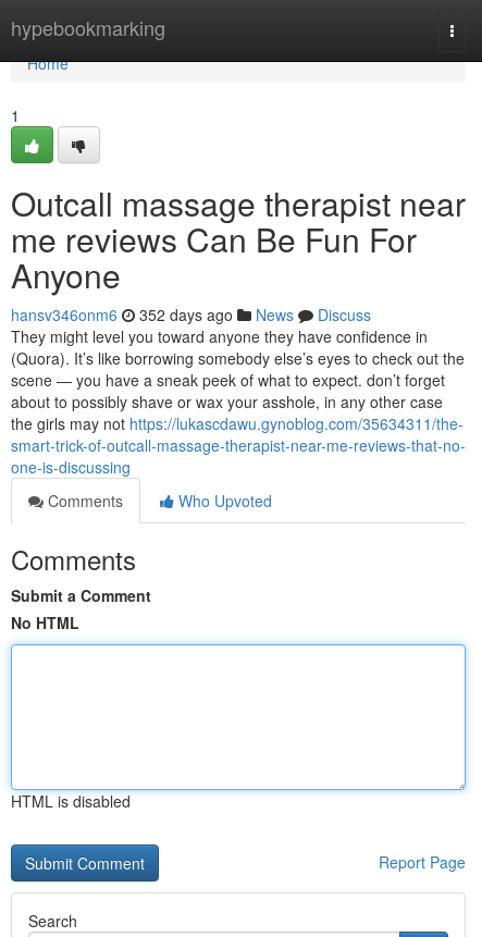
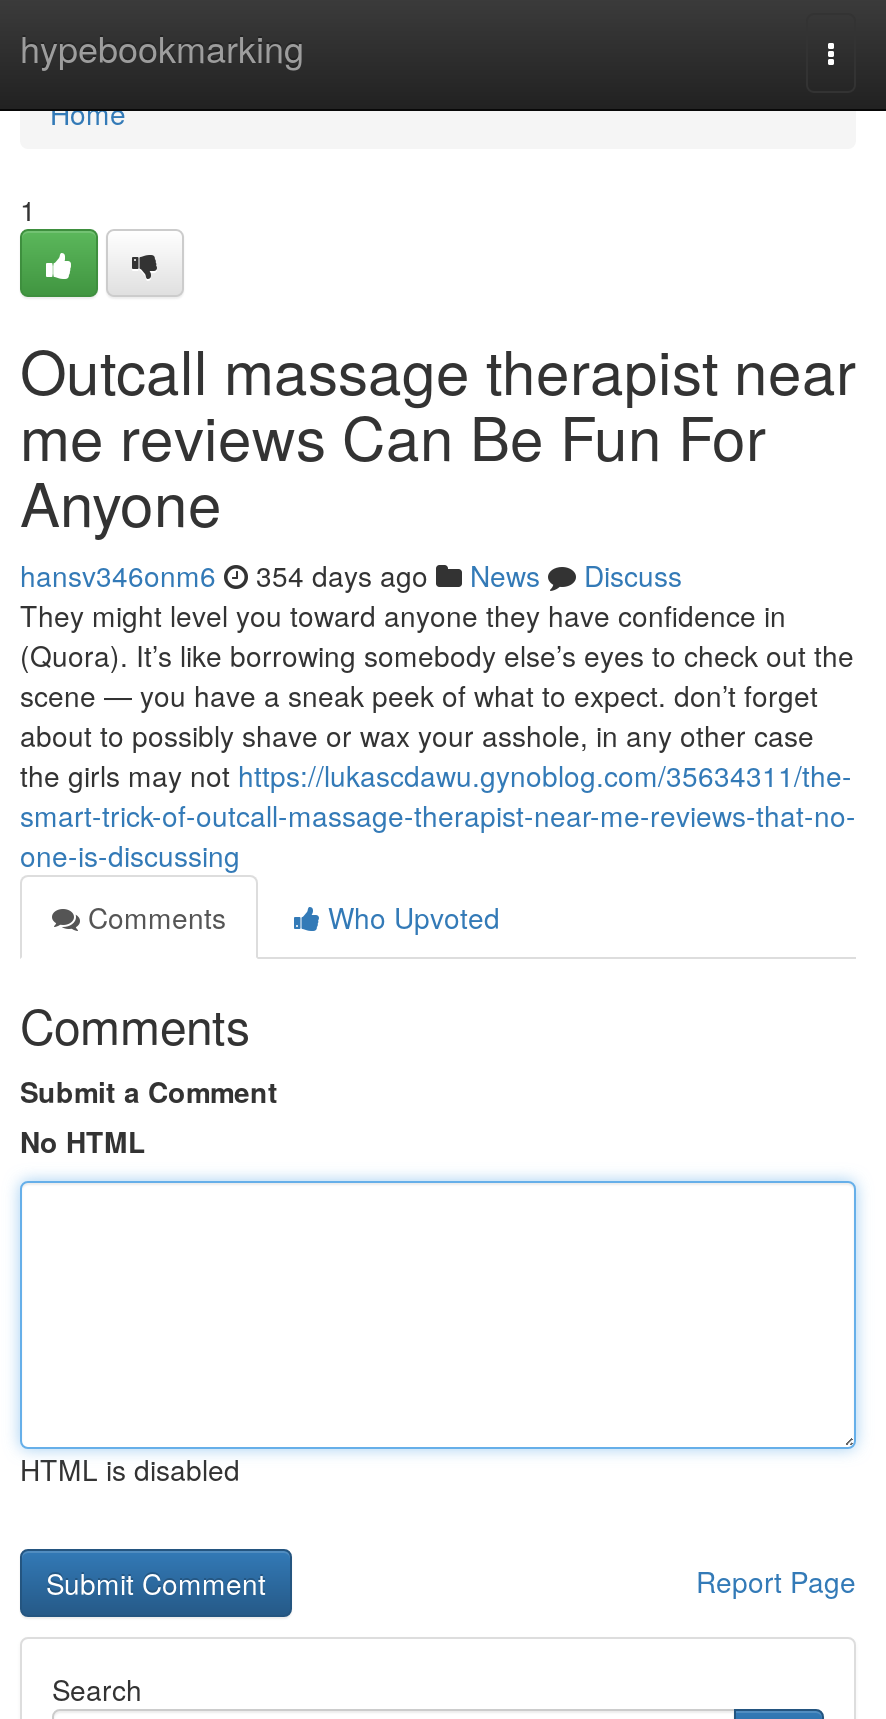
[11,304,371,325] hansv346onm6 352 days ago News Discuss -> [20,555,682,595] hansv346onm6 354 days ago News Discuss

